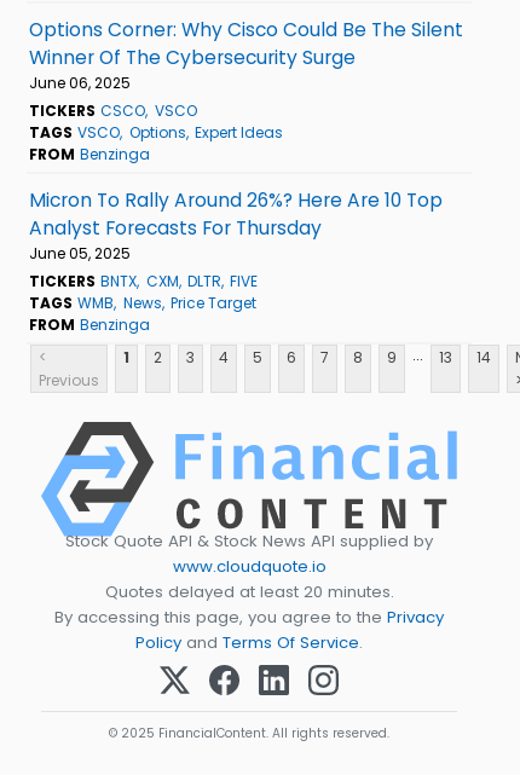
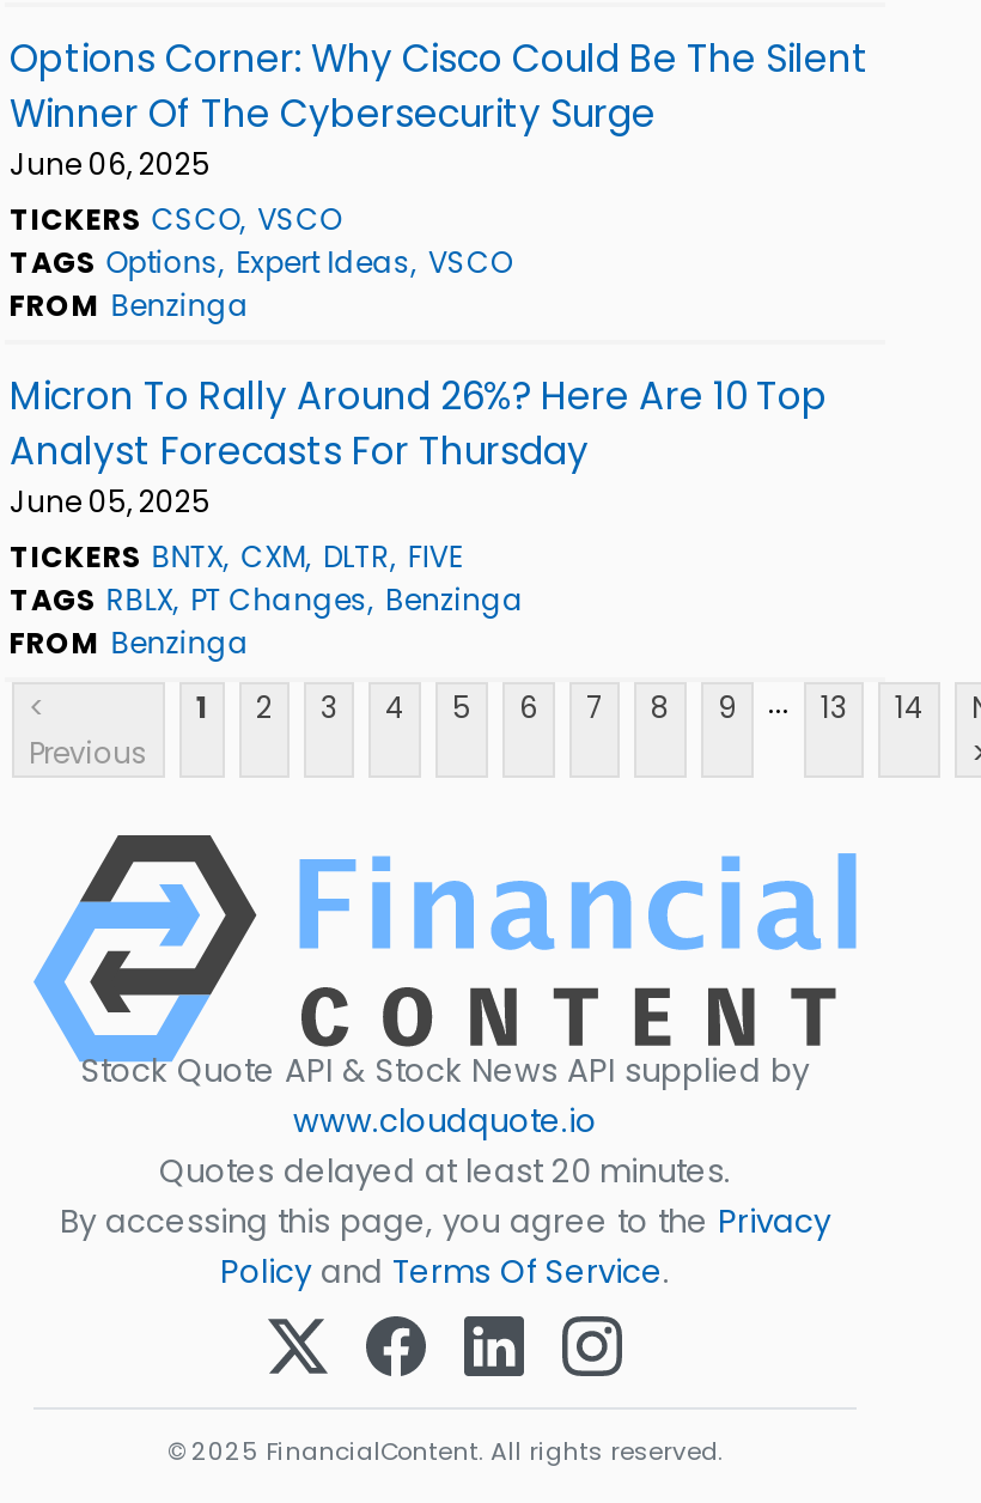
[29,122,283,142] TAGS VSCO Options Expert Ideas -> [10,241,512,282] TAGS Options Expert Ideas VSCO
[29,292,256,313] TAGS WMB News Price Target -> [10,579,524,619] TAGS RBLX PT Changes Benzinga

